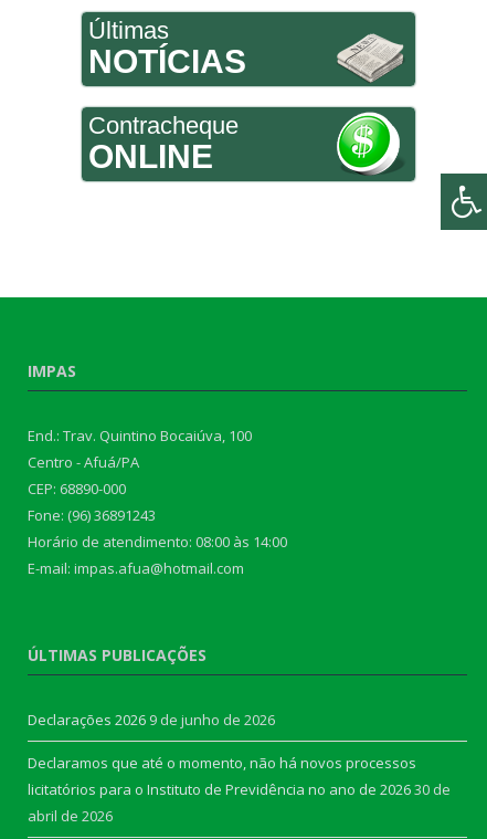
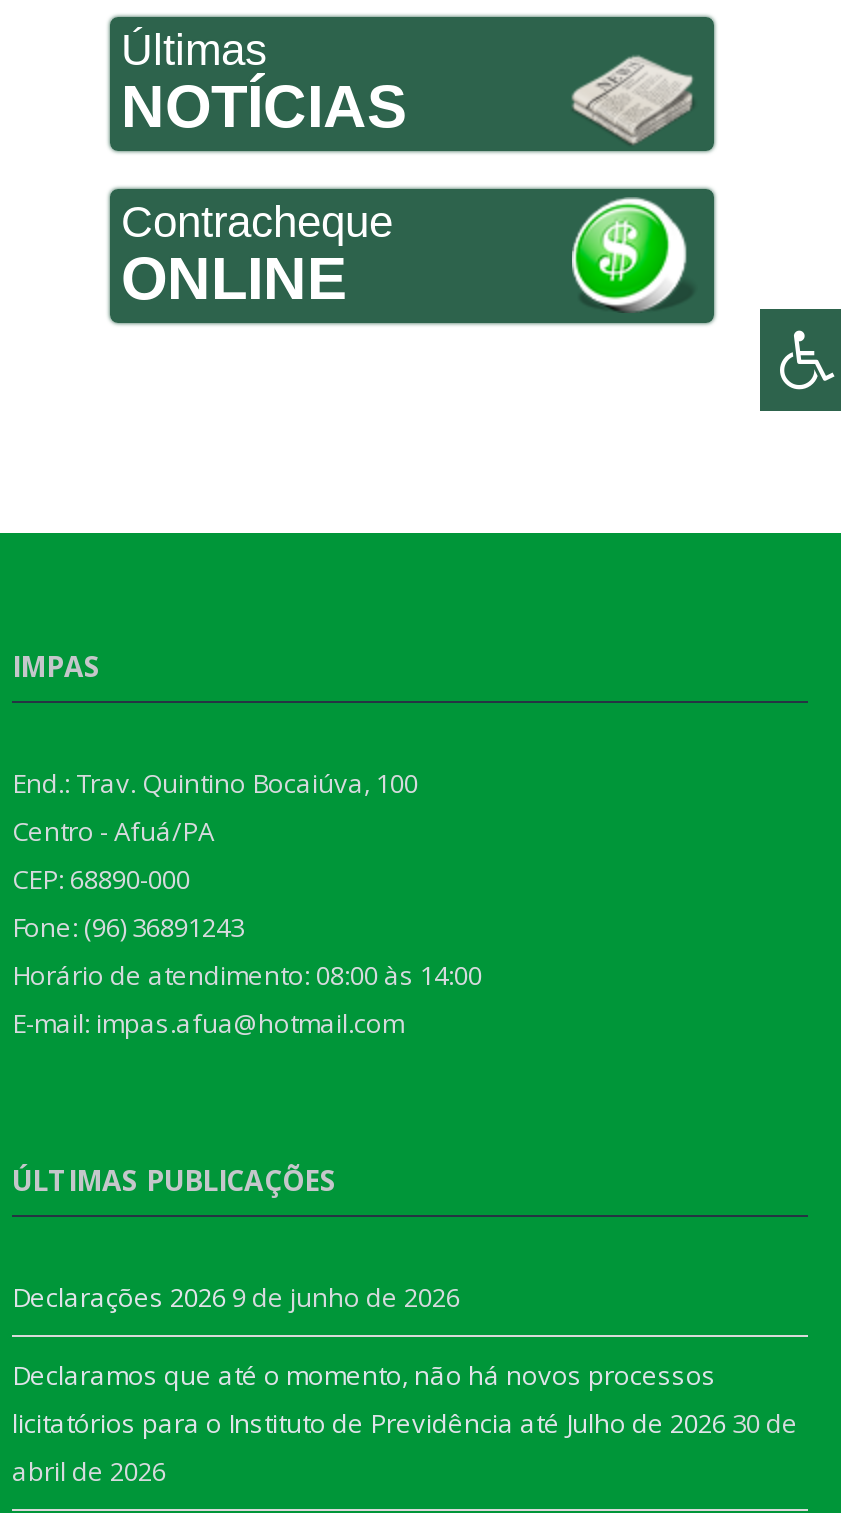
[28,779,451,799] licitatórios para o Instituto de Previdência no ano de 2026 30 de -> [12,1405,798,1441] licitatórios para o Instituto de Previdência até Julho de 2026 30 de

